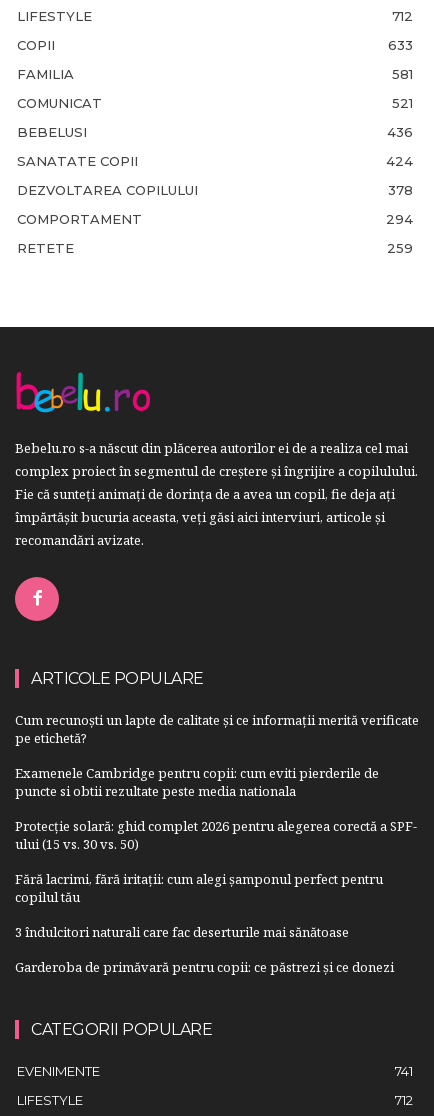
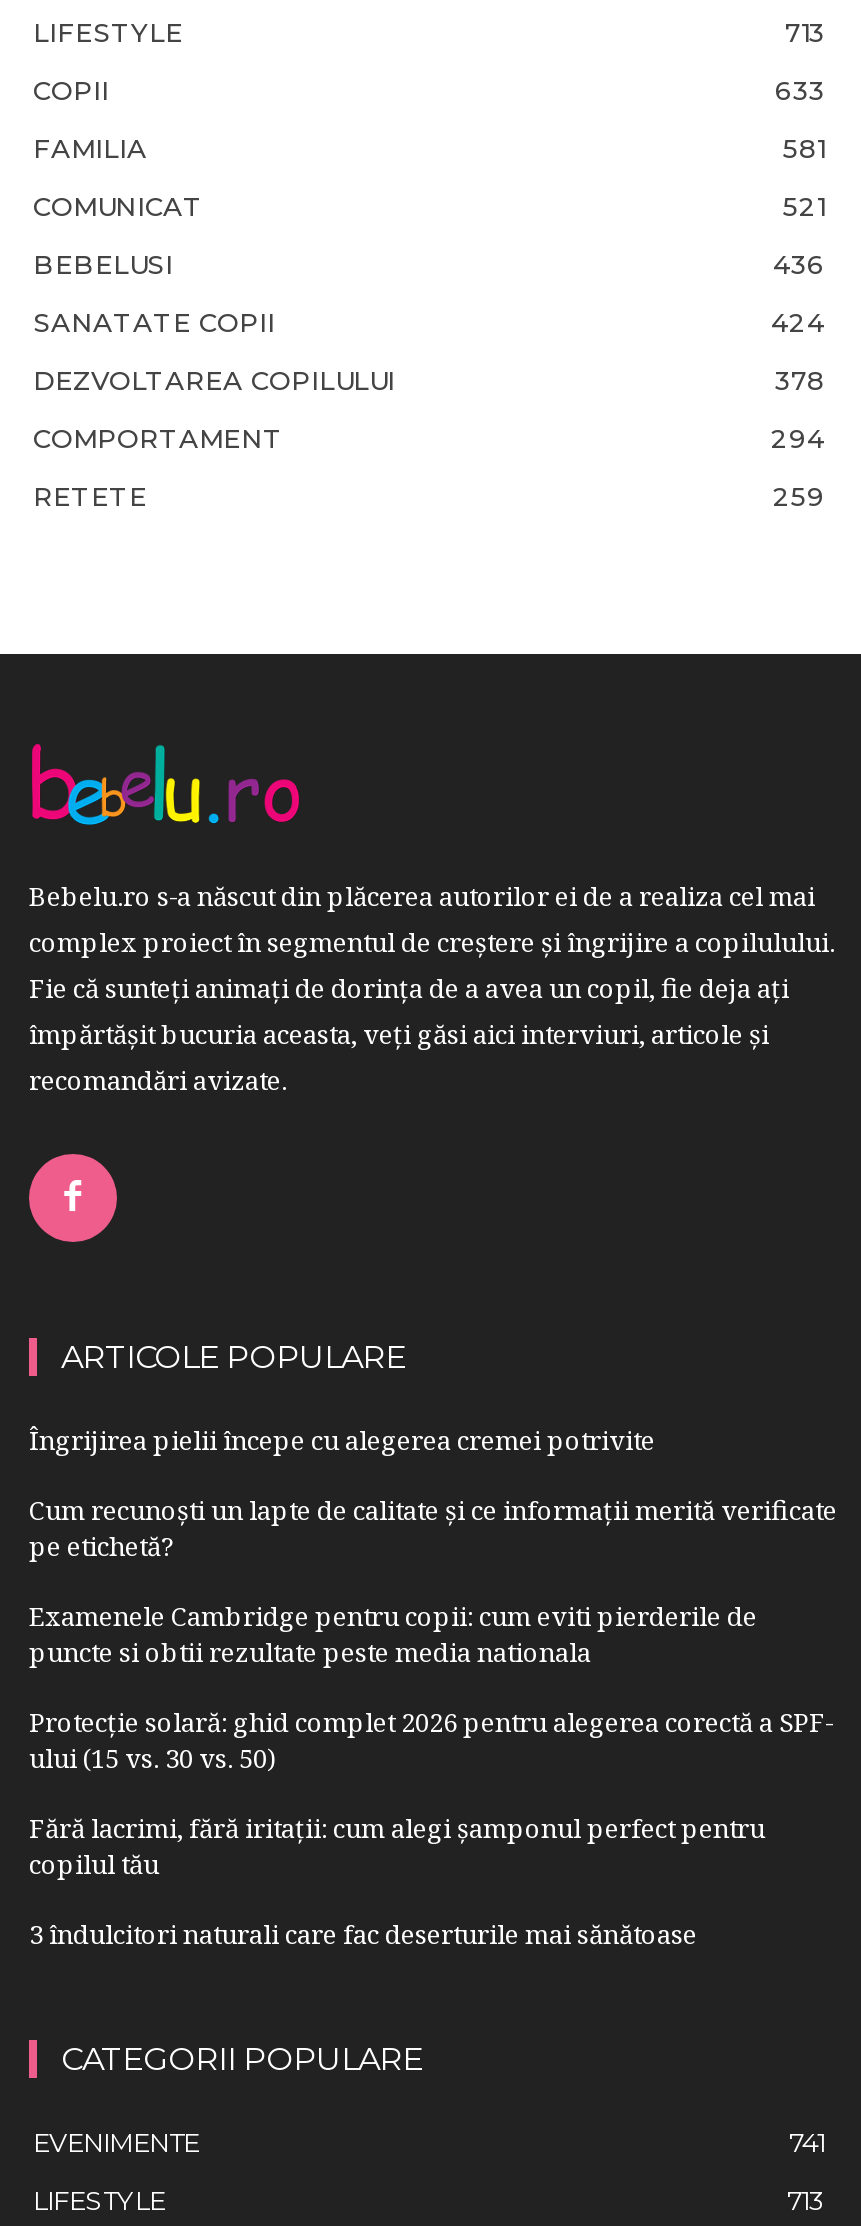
[392,8,413,24] 712 -> [785,15,825,47] 713
none -> [29,1422,655,1458] Îngrijirea pielii începe cu alegerea cremei potrivite
moved [15,711,419,941] -> [29,1492,837,1952]: Cum recunoști un lapte de calitate și ce informații merită verificate | pe etichetă? | Examenele Cambridge pentru copii: cum eviti pierderile de | ... | copilul tău | 3 îndulcitori naturali care fac deserturile mai sănătoase
[15,958,394,976] Garderoba de primăvară pentru copii: ce păstrezi și ce donezi -> none
[395,1092,413,1108] 712 -> [787,2184,825,2216] 713

